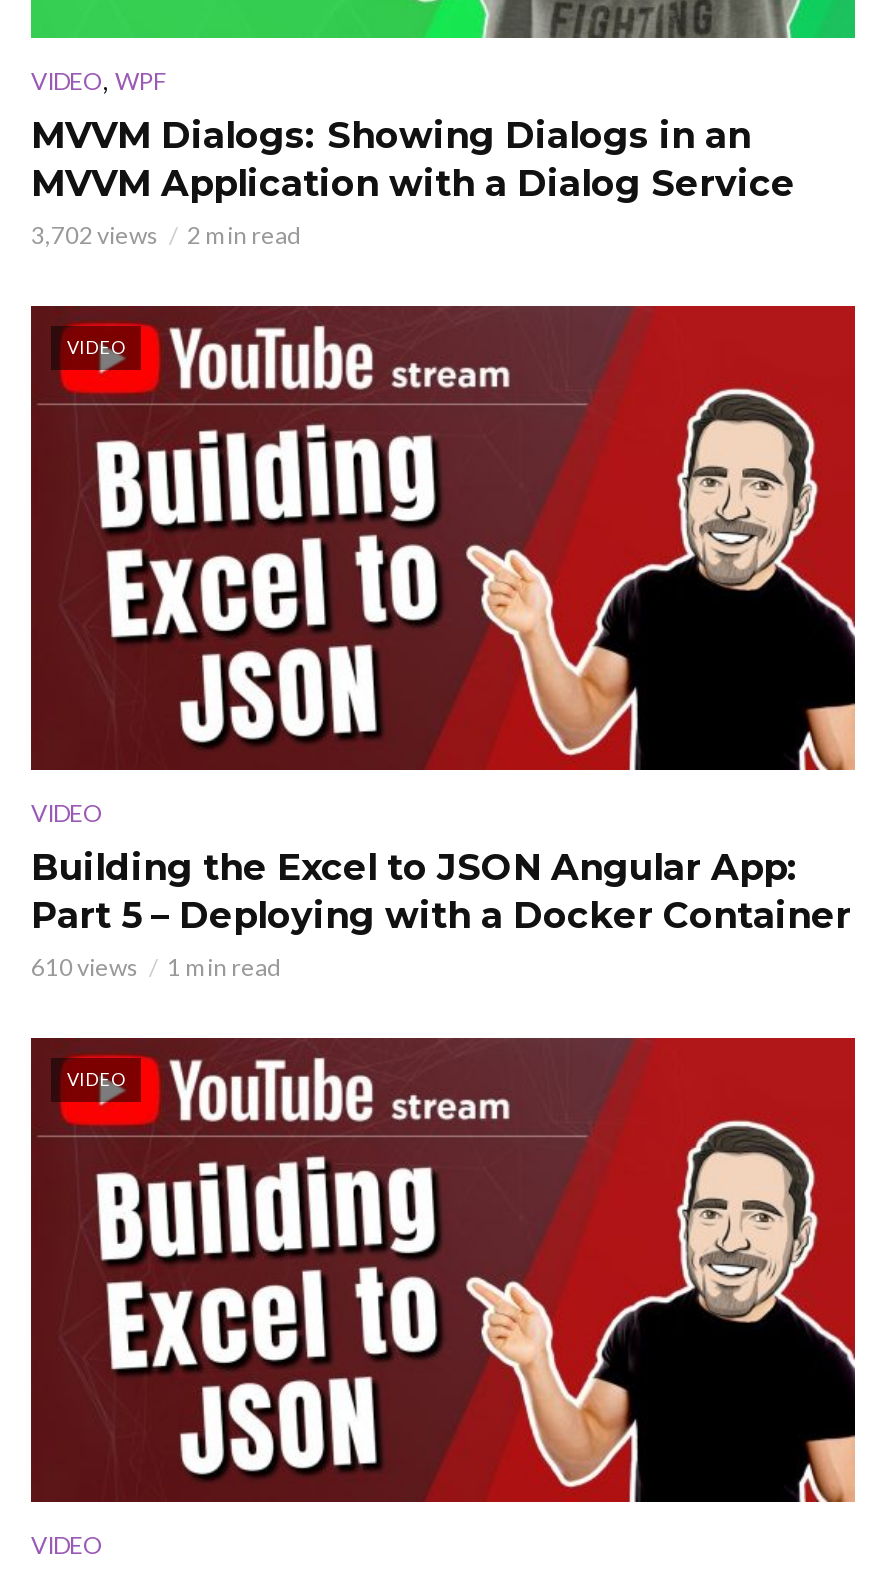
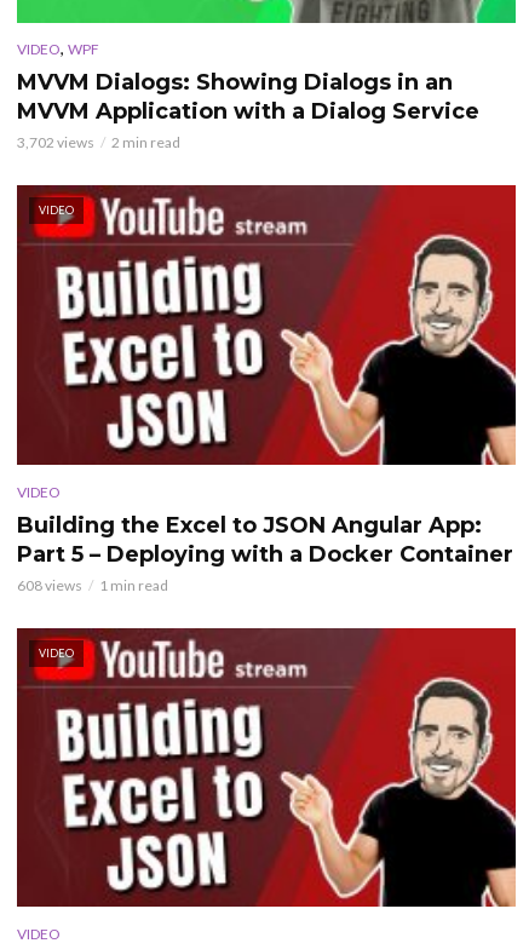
[31,952,281,982] 610 views 1 min read -> [17,576,168,594] 608 views 1 min read

